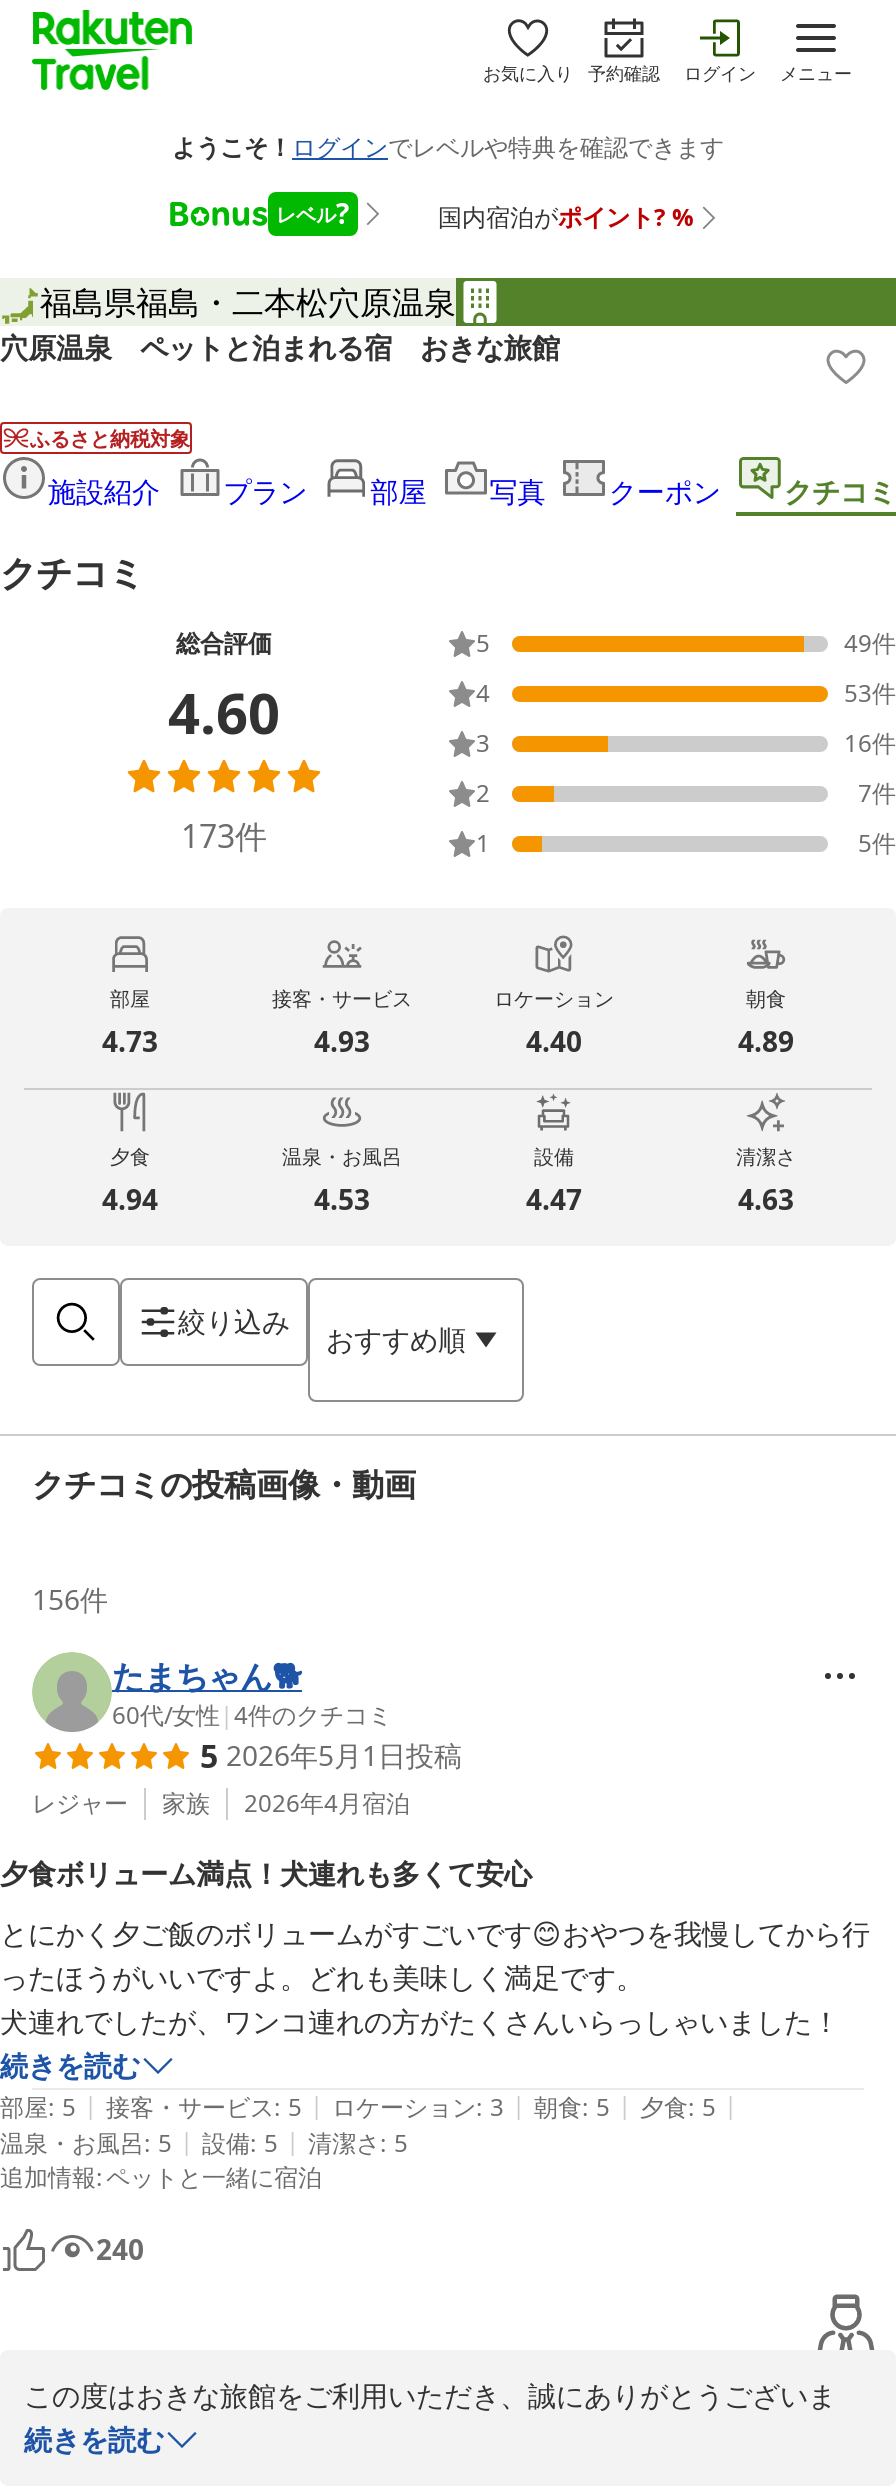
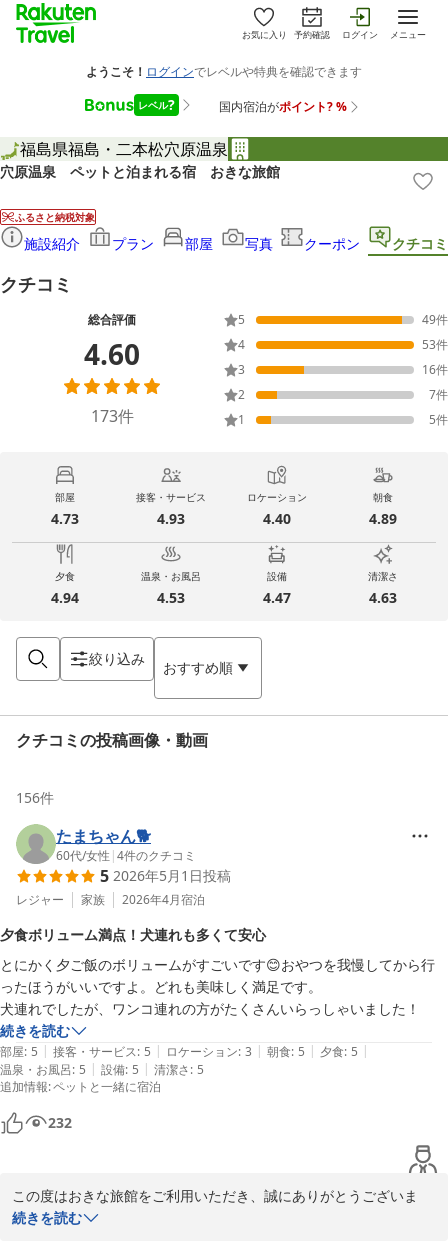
[96,2230,144,2268] 240 -> [48,1113,72,1132] 232

